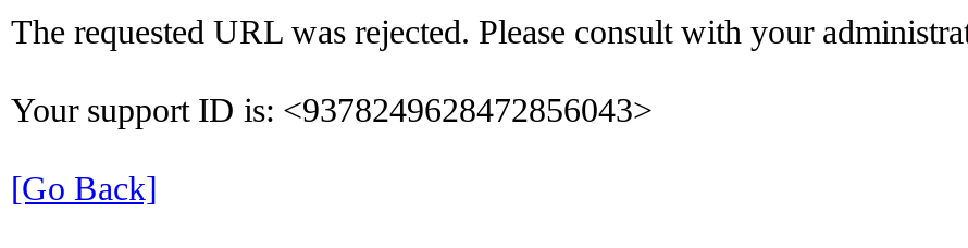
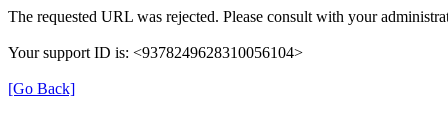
[11,91,653,128] Your support ID is: <9378249628472856043> -> [8,44,303,61] Your support ID is: <9378249628310056104>

